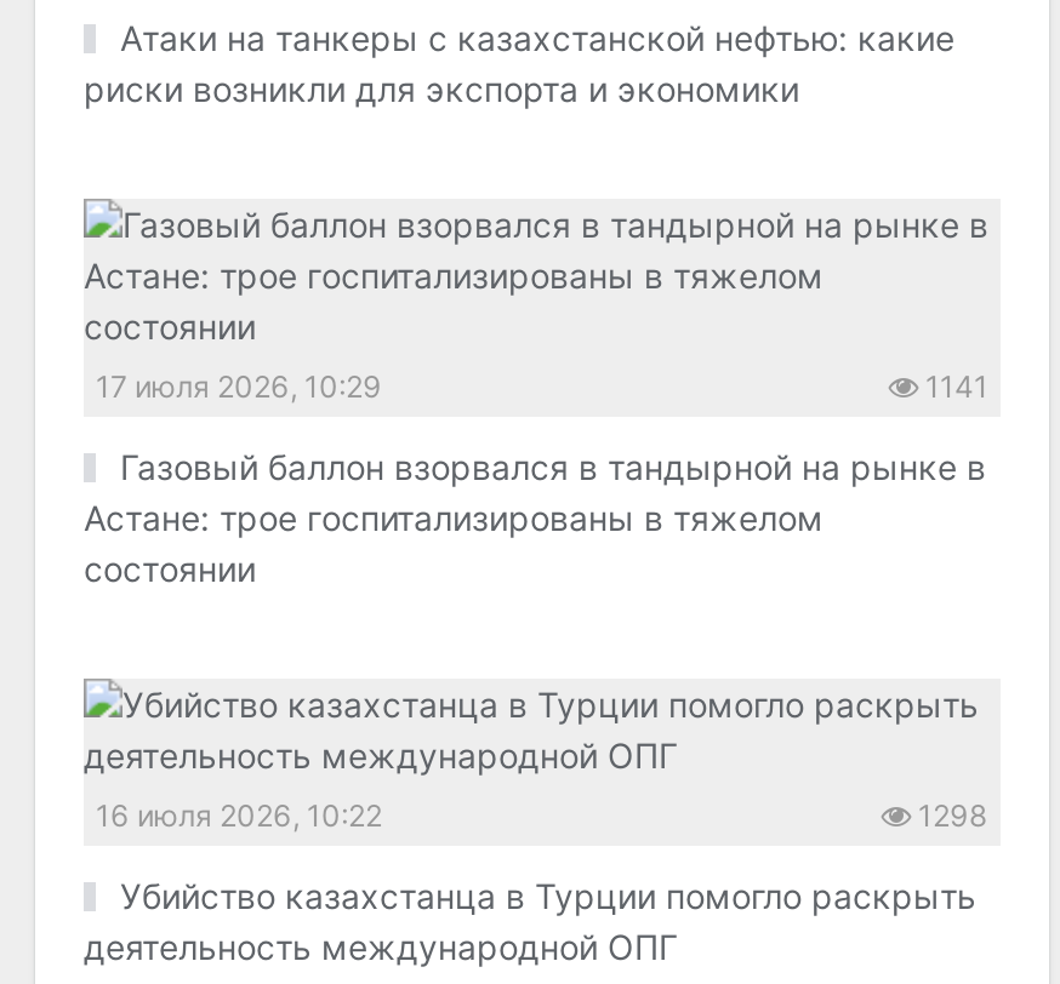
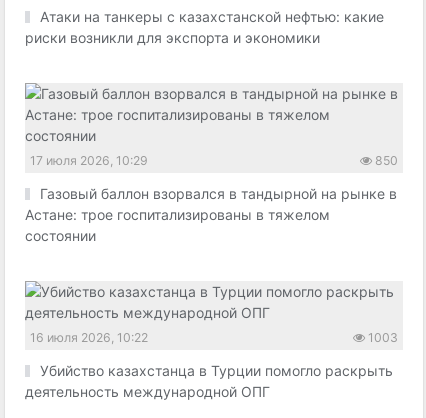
[918,369,988,405] 1141 -> [372,153,398,168] 850
[911,798,988,834] 1298 -> [365,330,398,345] 1003

